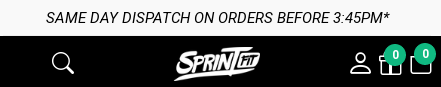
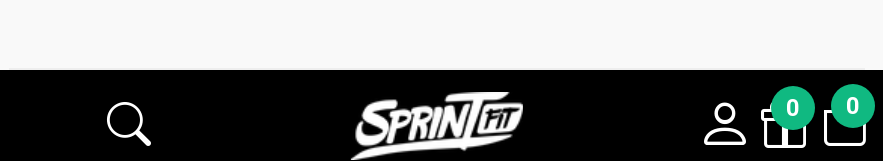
[45,9,388,27] SAME DAY DISPATCH ON ORDERS BEFORE 3:45PM* -> none

